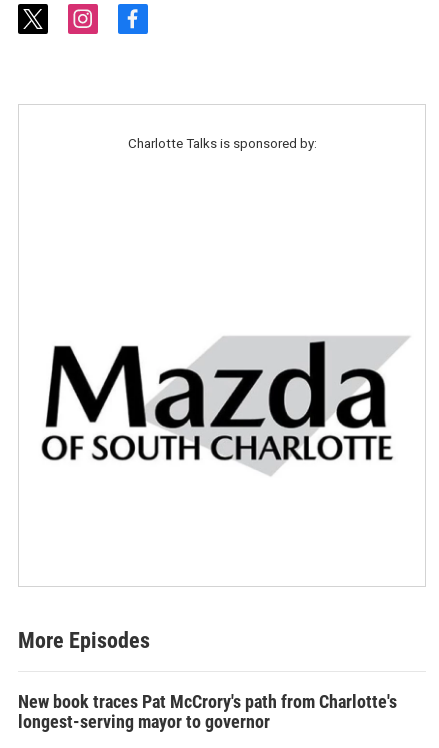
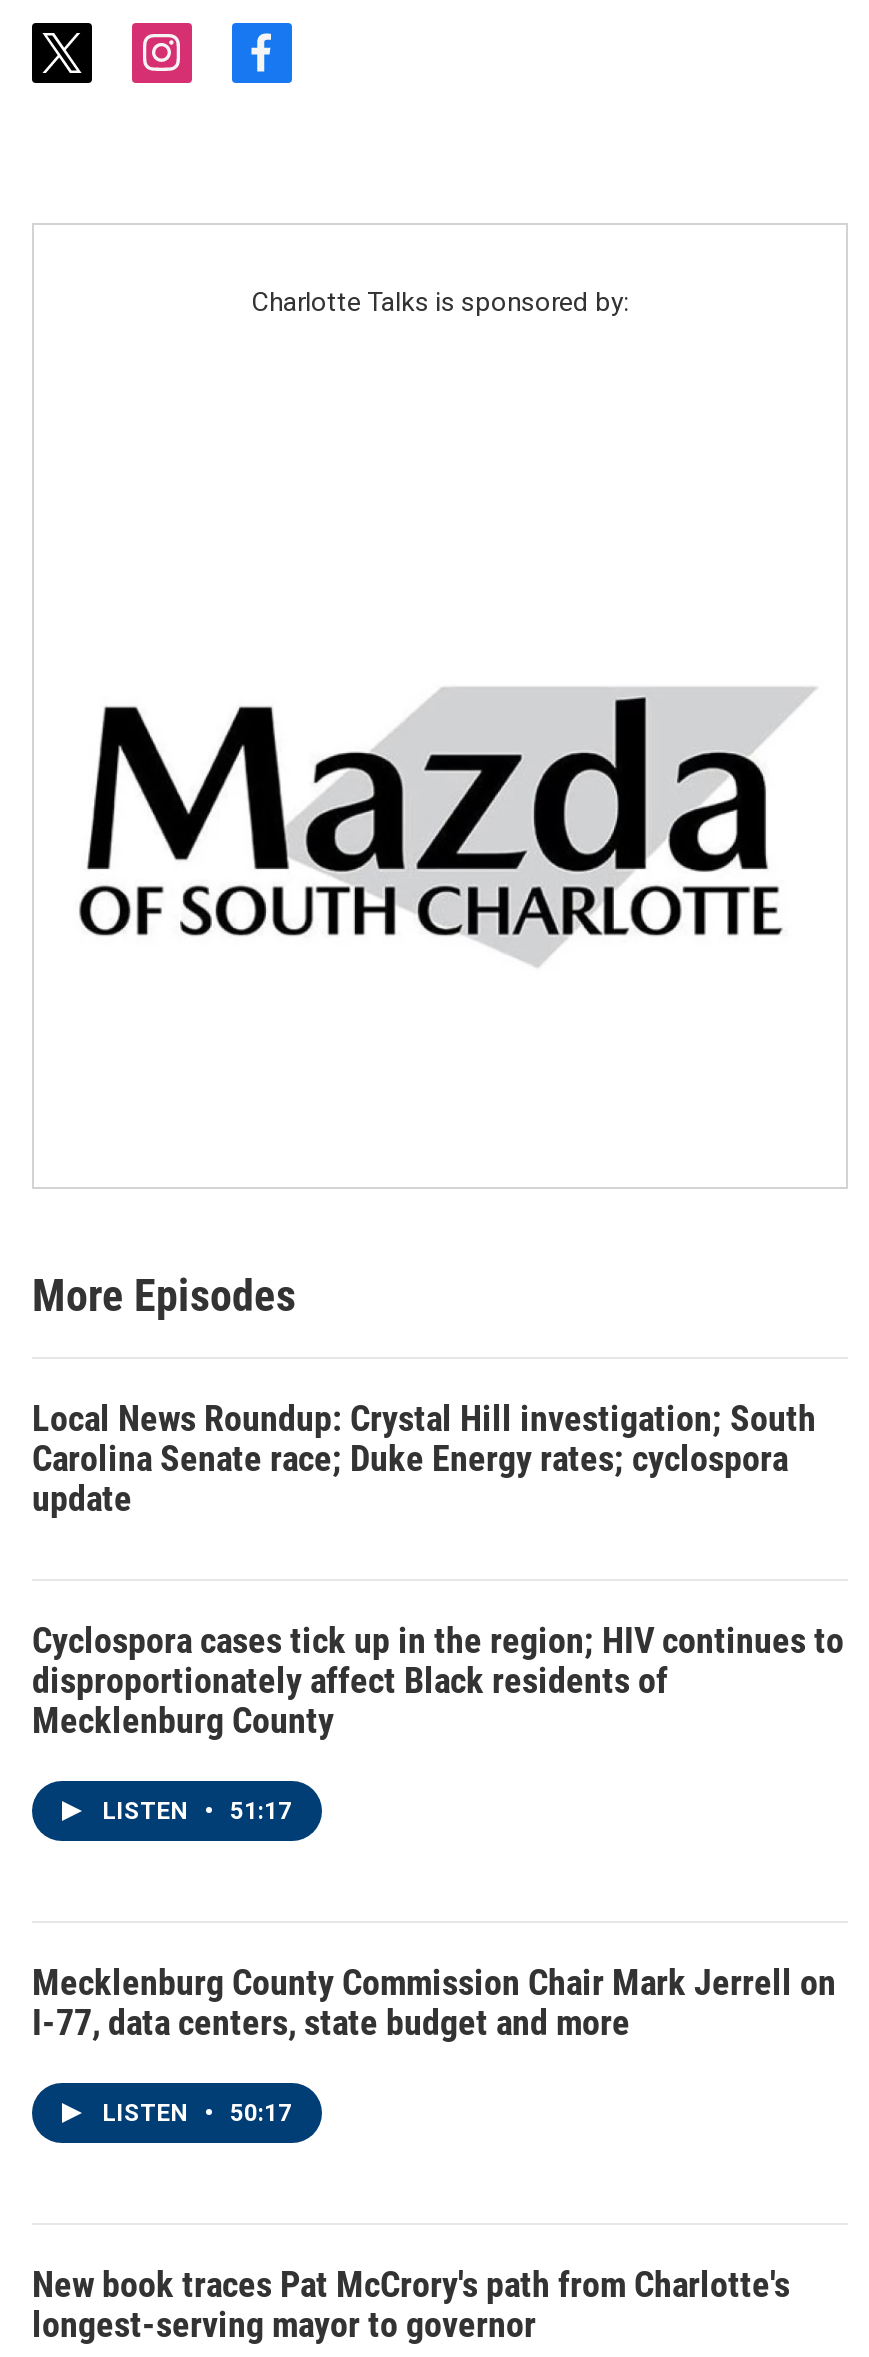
none -> [32,1398,844,1826] Local News Roundup: Crystal Hill investigation; South | Carolina Senate race; Duke Energy rates; cyclospora | update | Cyclospora cases tick up in the region; HIV continues to | disproportionately affect Black residents of | Mecklenburg County | LISTEN • 51:17
none -> [32,1962,836,2128] Mecklenburg County Commission Chair Mark Jerrell on | I-77, data centers, state budget and more | LISTEN • 50:17

